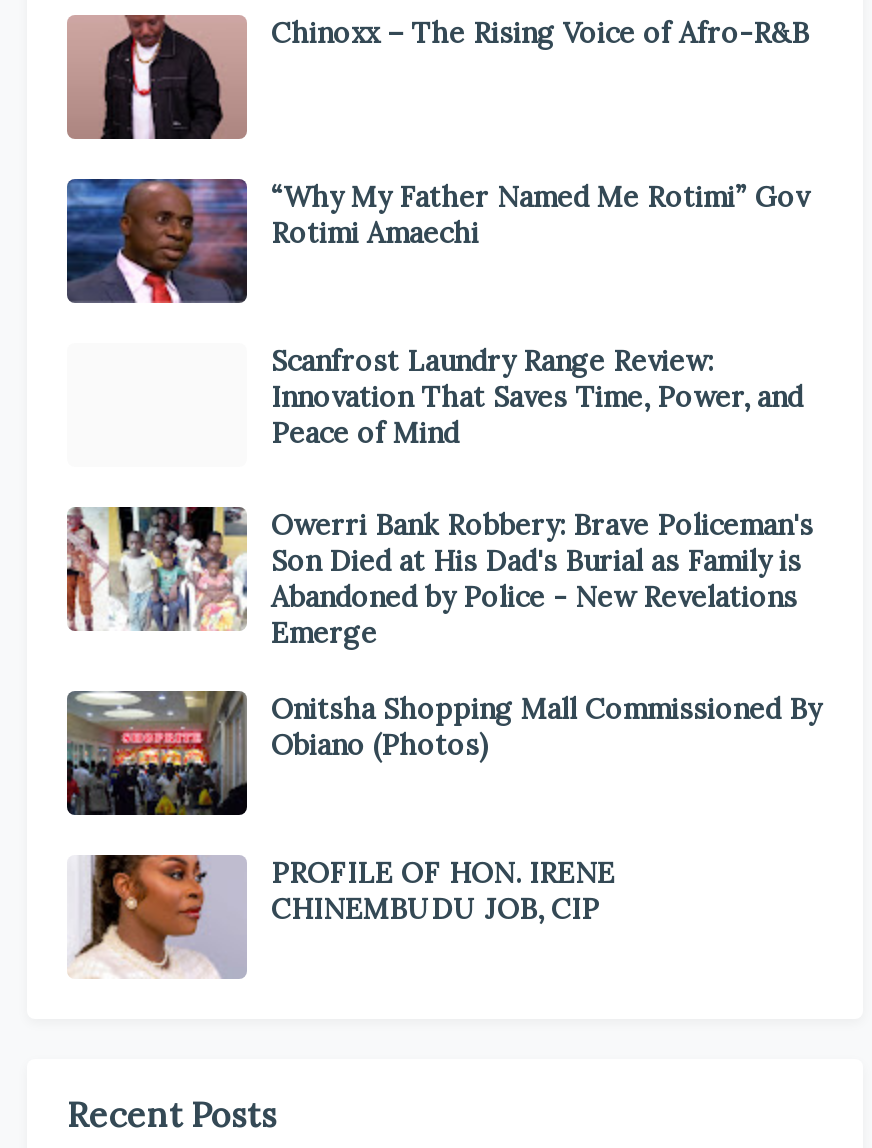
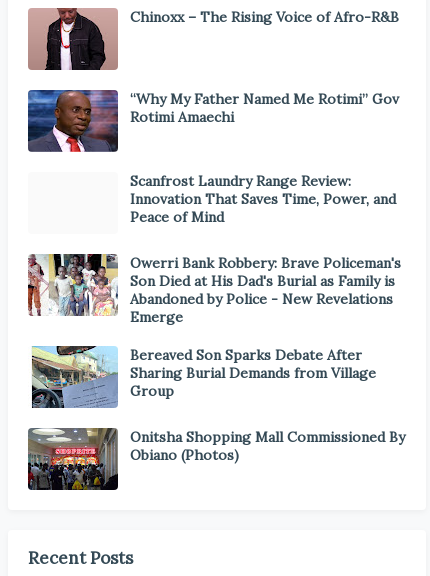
none -> [28,345,376,409] [image] | Bereaved Son Sparks Debate After | Sharing Burial Demands from Village | Group
moved [63,687,821,819] -> [26,426,405,492]: [image] | Onitsha Shopping Mall Commissioned By | Obiano (Photos)
[71,853,615,979] [image] | PROFILE OF HON. IRENE | CHINEMBUDU JOB, CIP -> none

